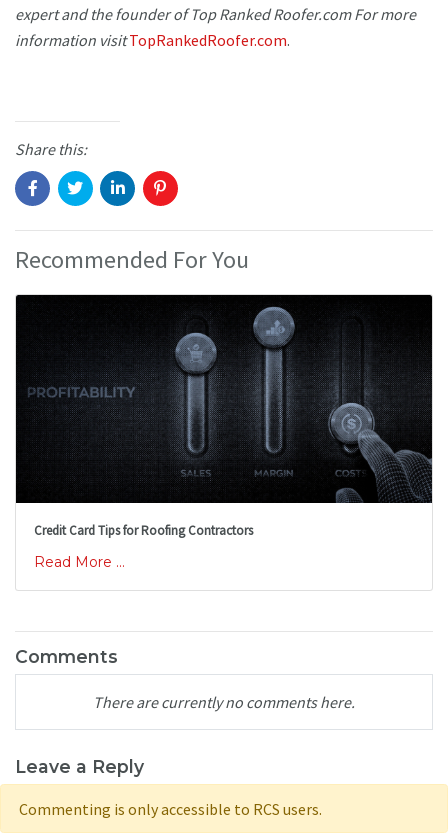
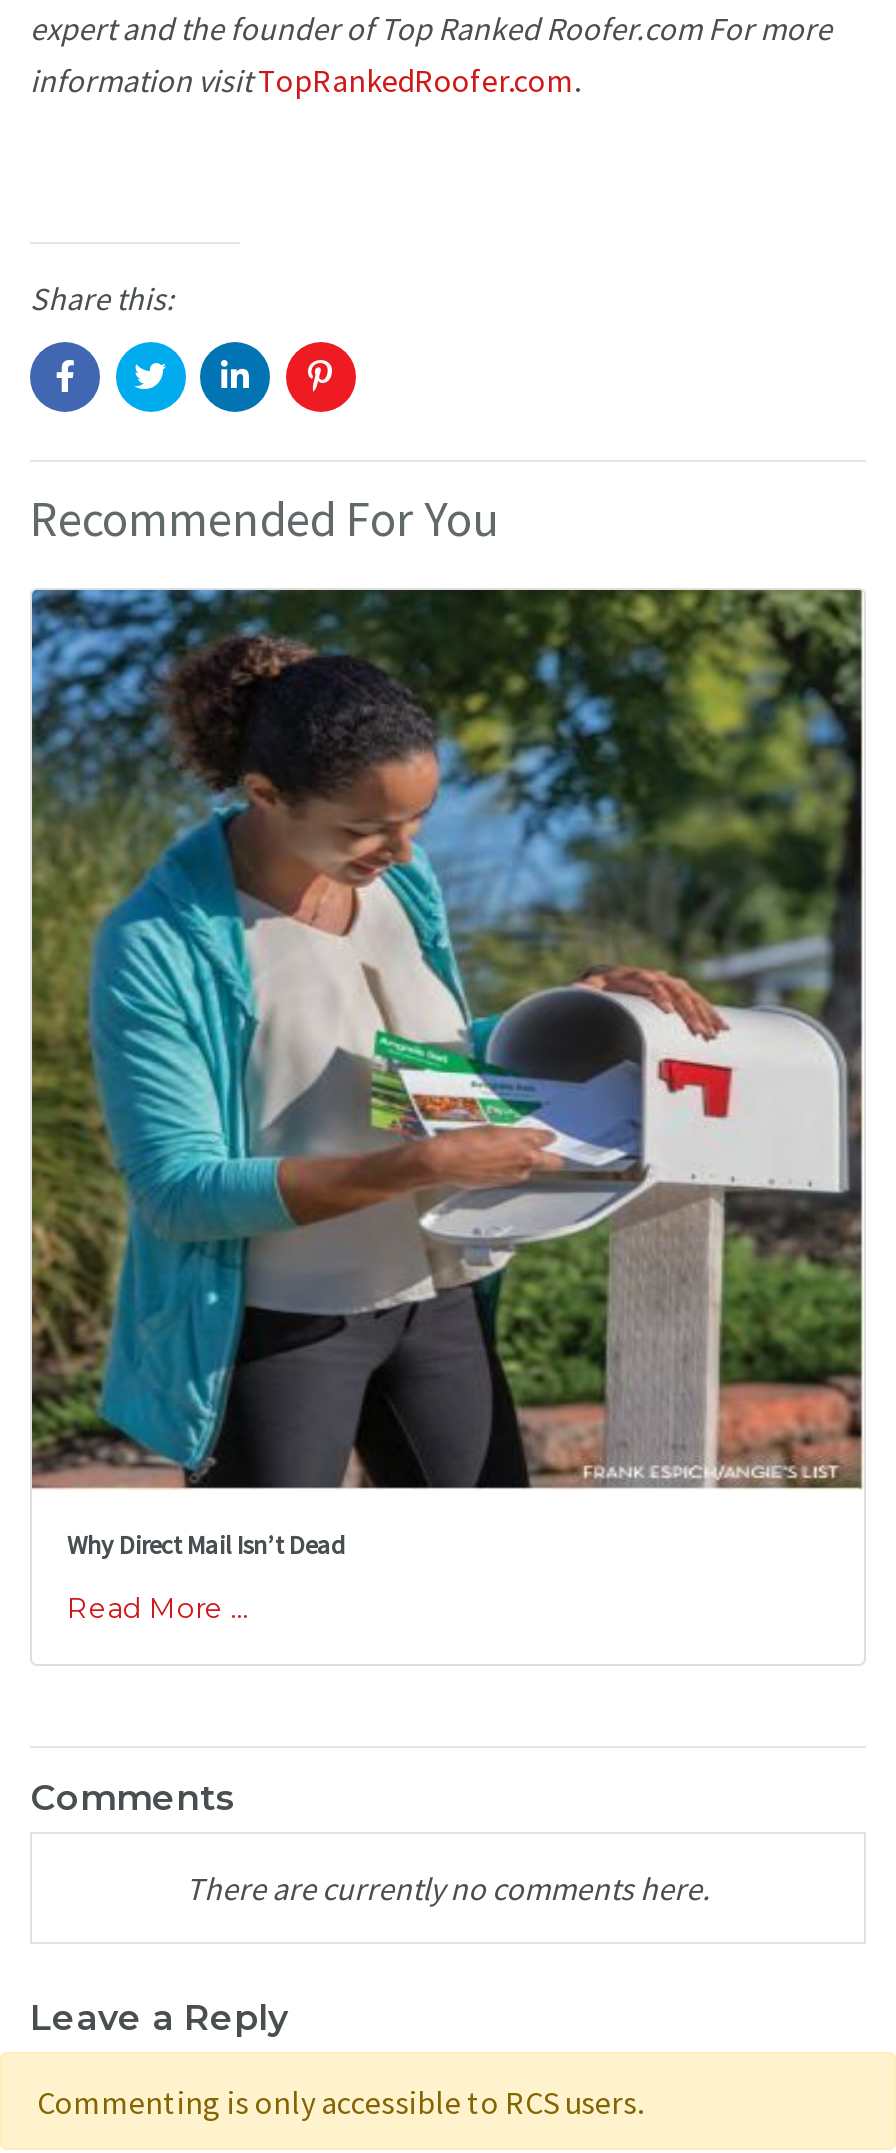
[15,294,433,539] [image] | Credit Card Tips for Roofing Contractors -> [30,588,864,1562] [image] | Why Direct Mail Isn’t Dead

